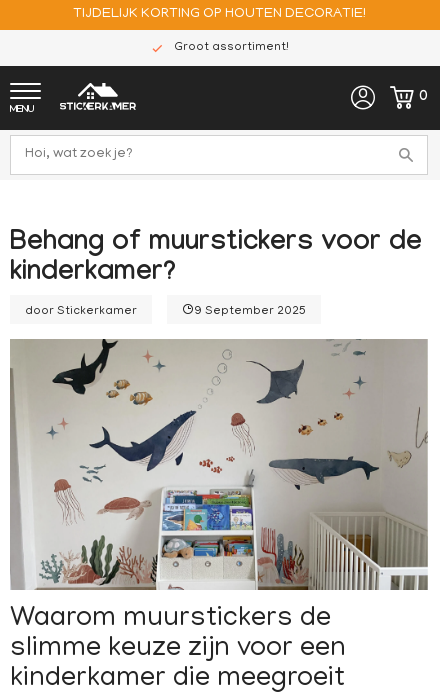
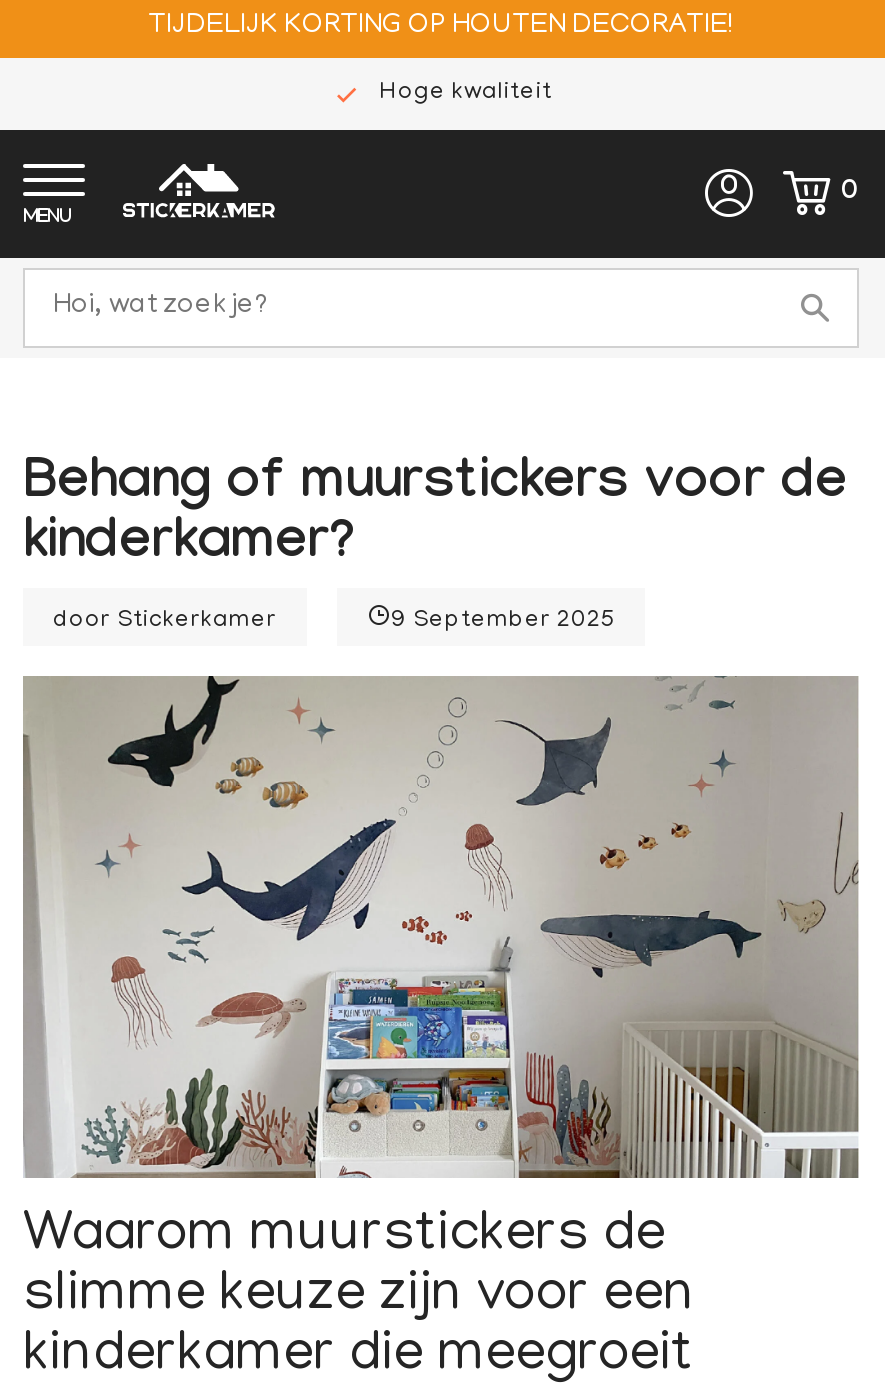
[174,41,289,54] Groot assortiment! -> [380,80,552,106] Hoge kwaliteit

